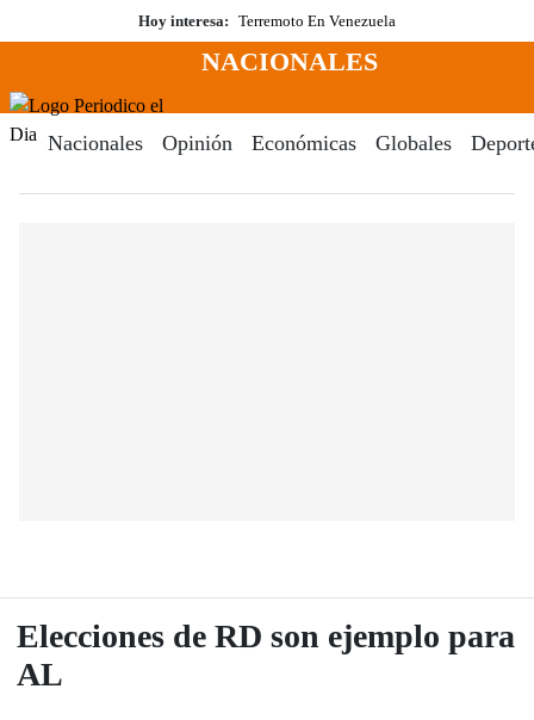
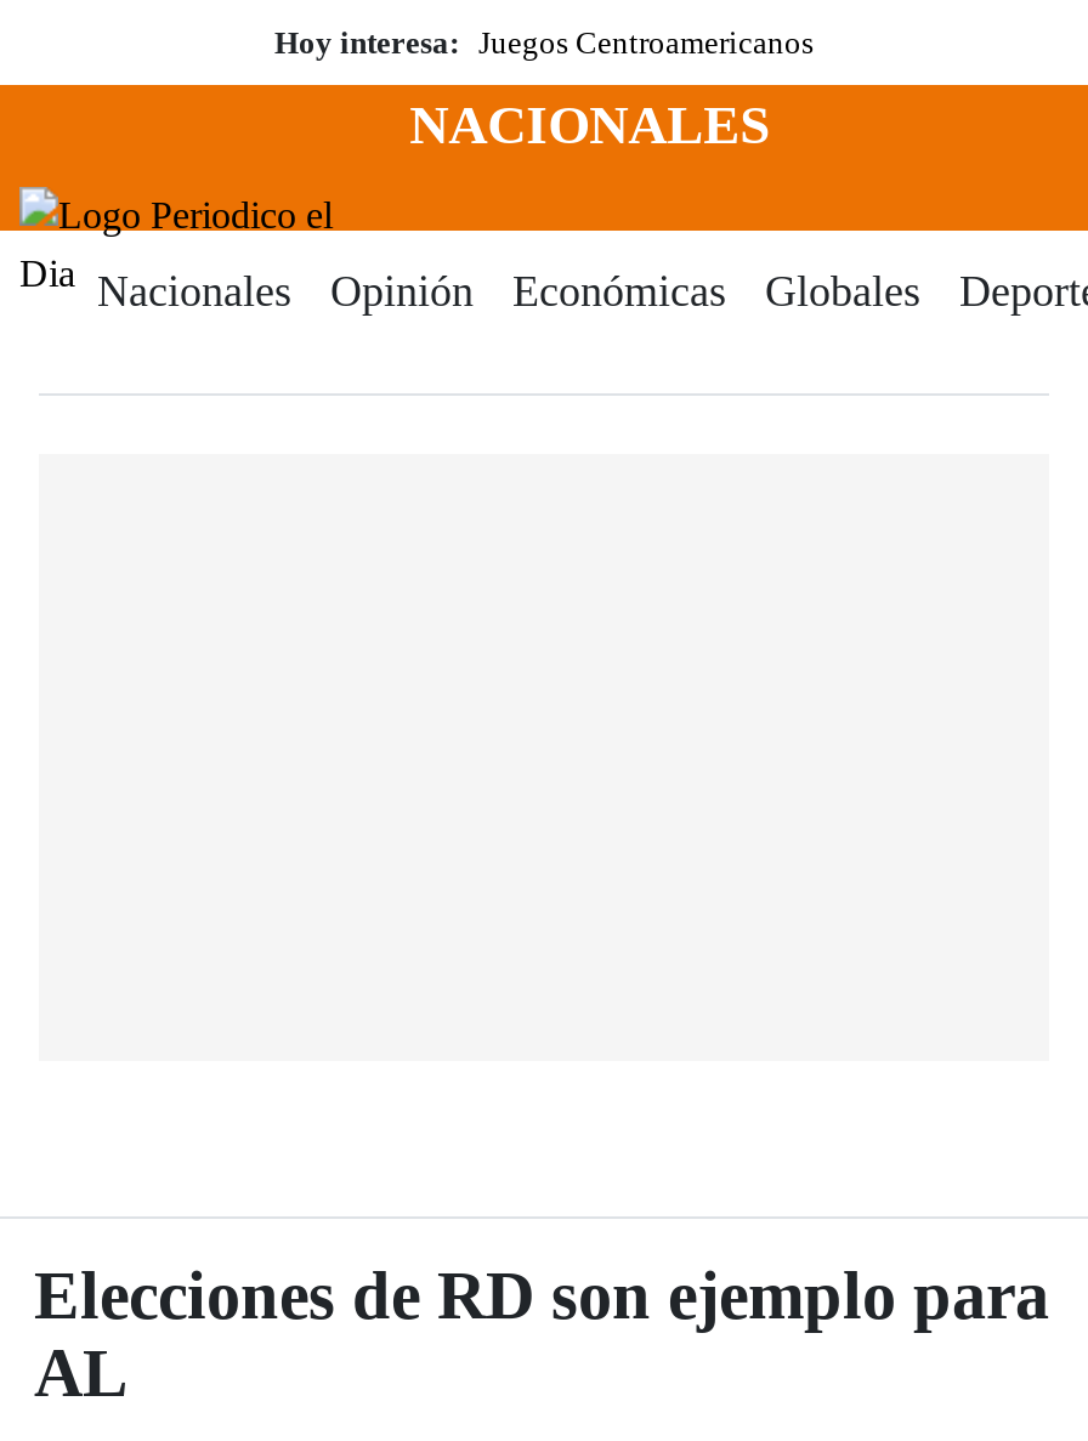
[138,12,396,30] Hoy interesa: Terremoto En Venezuela -> [274,24,814,61] Hoy interesa: Juegos Centroamericanos

